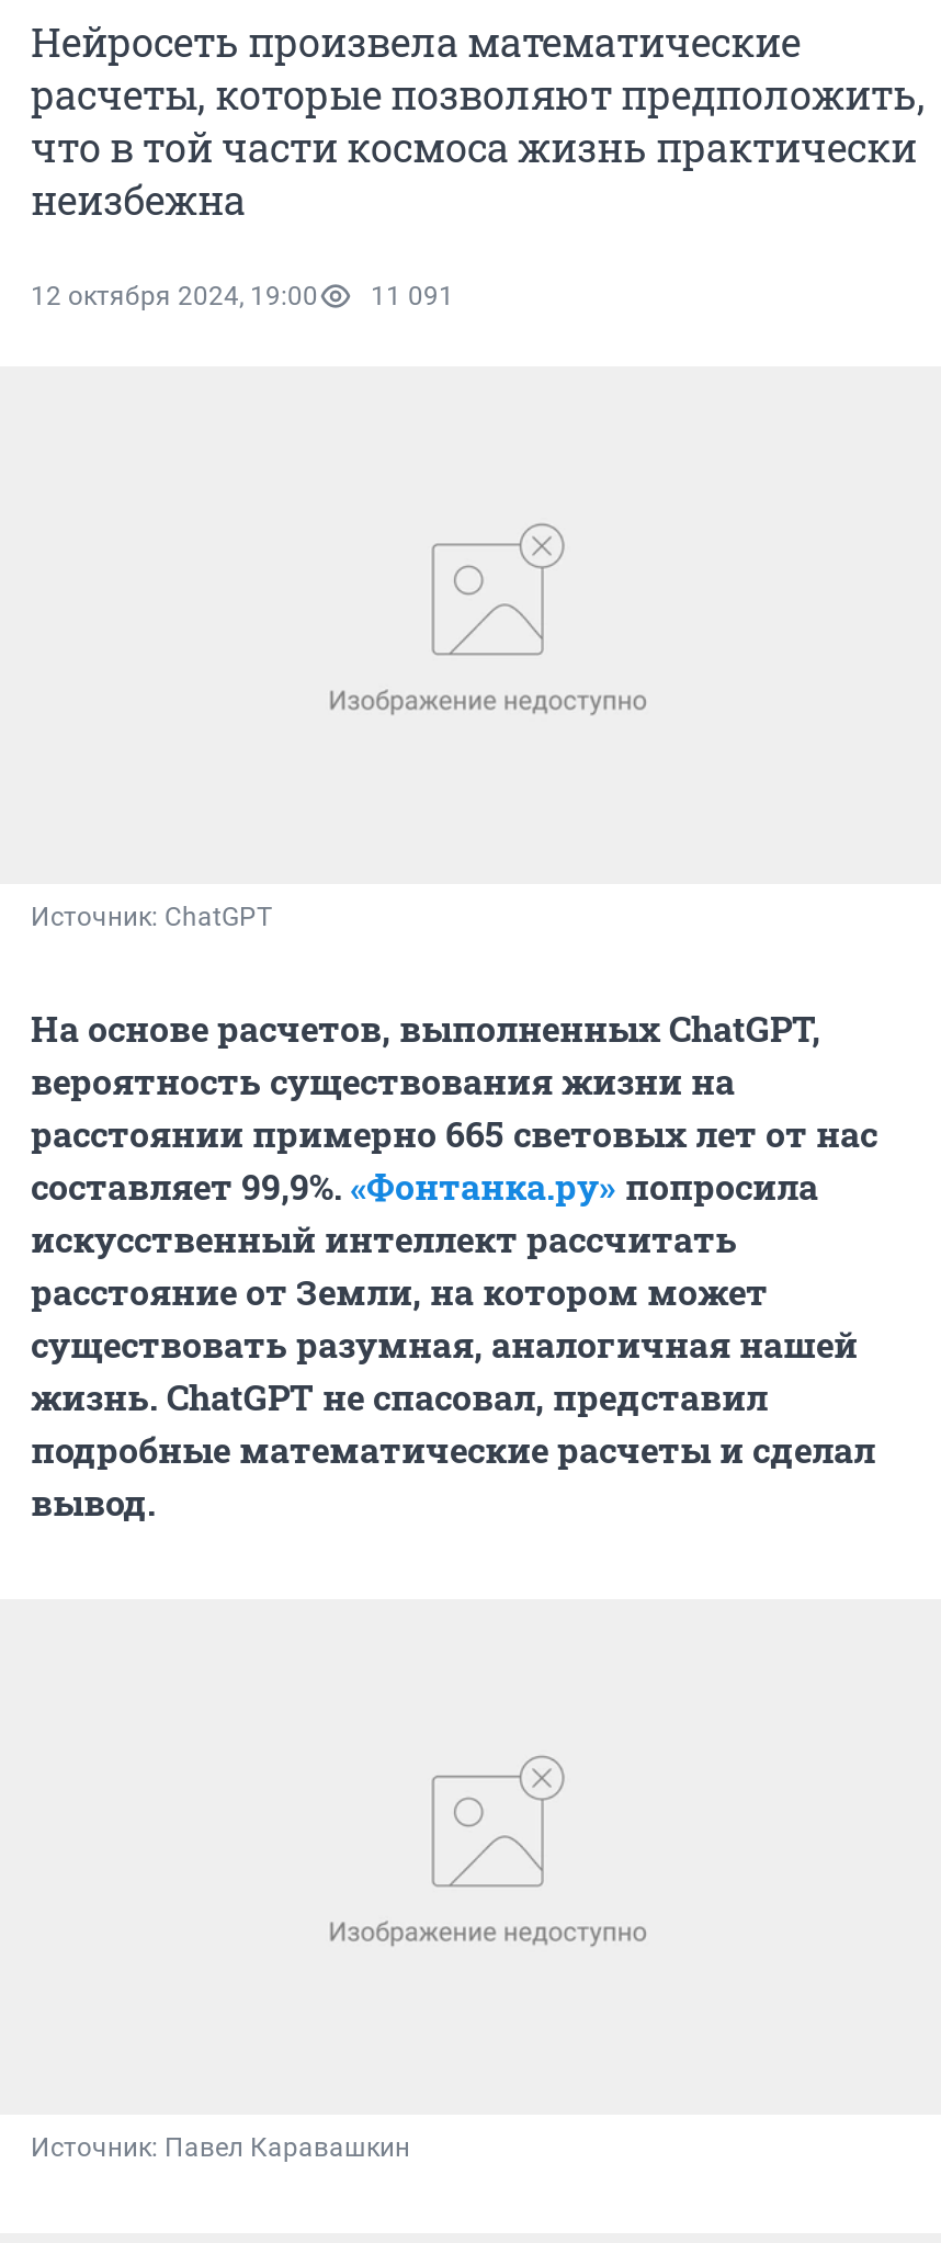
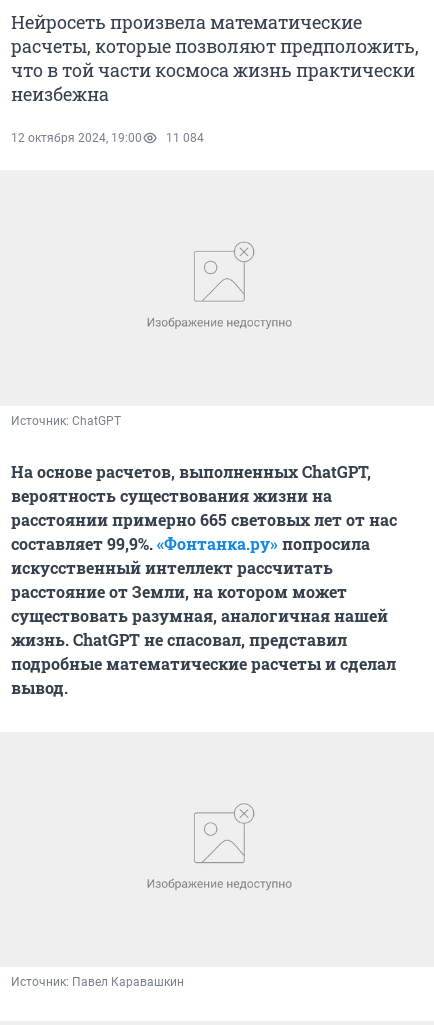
[31,281,454,312] 12 октября 2024, 19:00 11 091 -> [11,131,204,145] 12 октября 2024, 19:00 11 084

